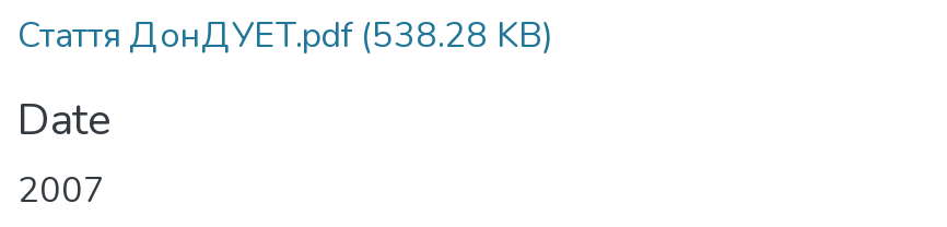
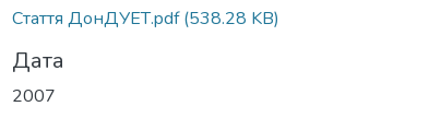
[17,91,112,150] Date -> [12,46,64,75] Дата

